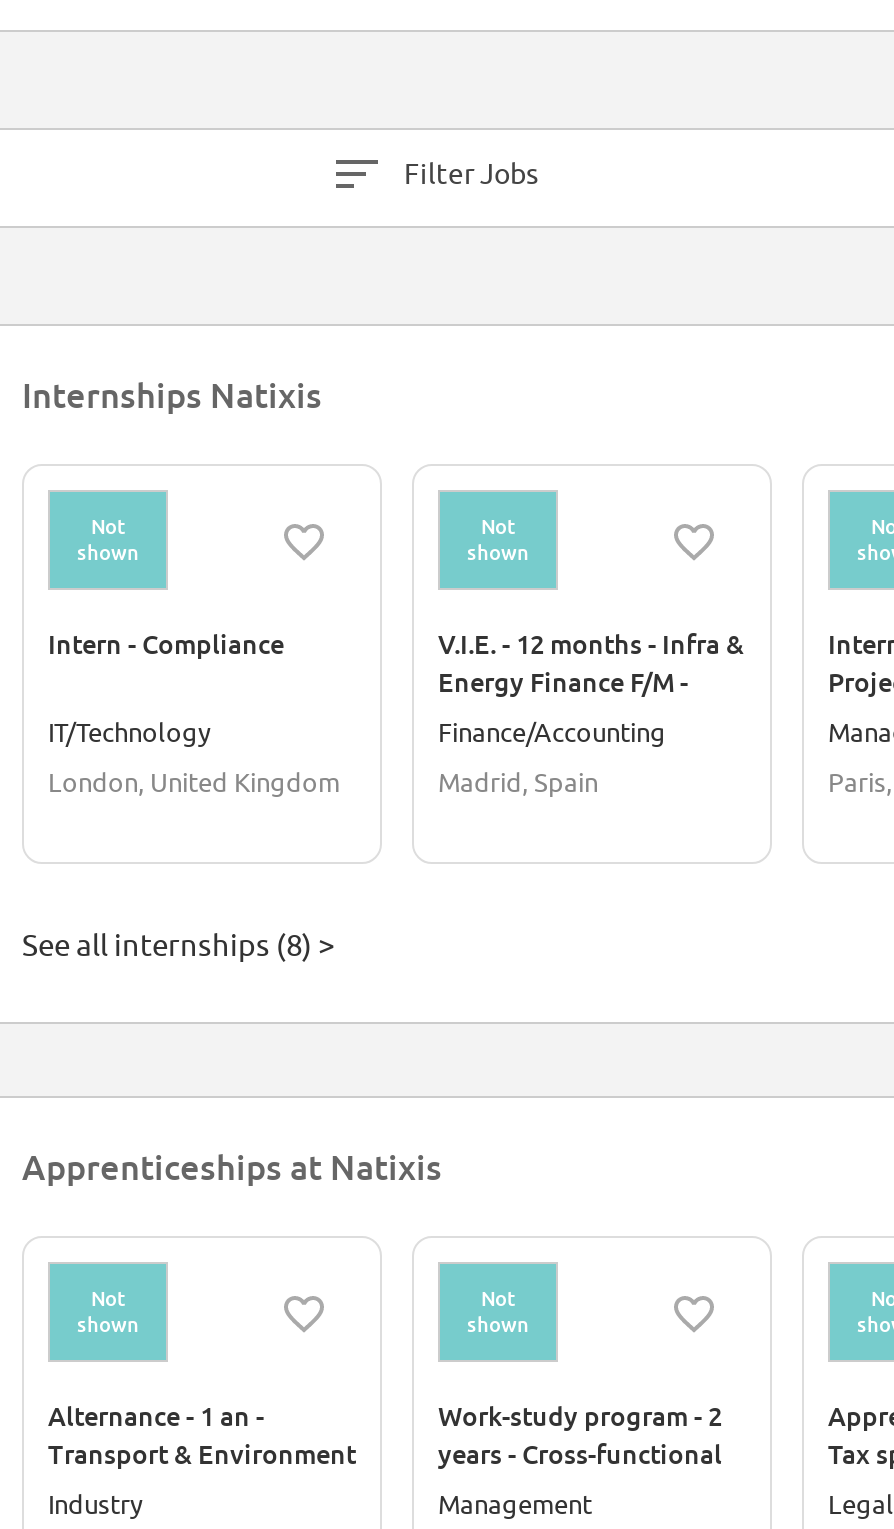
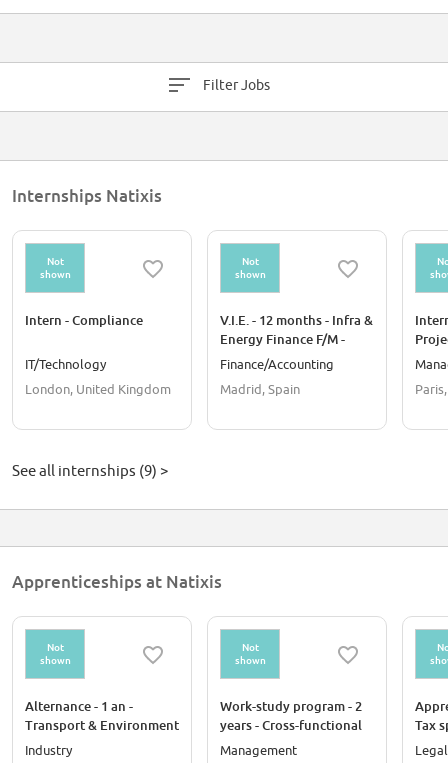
[22,928,334,962] See all internships (8) > -> [12,462,168,479] See all internships (9) >

